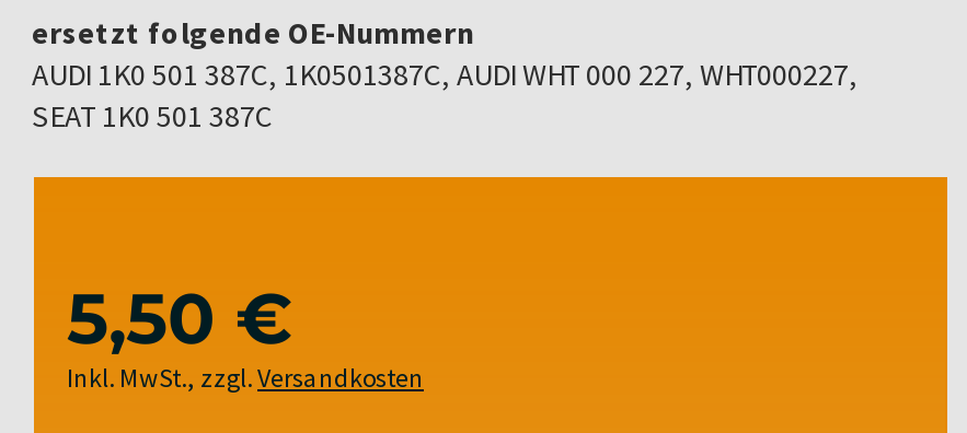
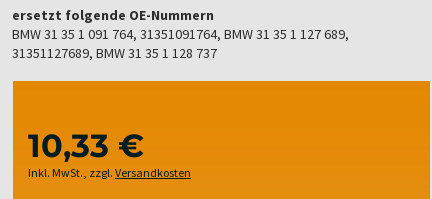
[32,56,857,135] AUDI 1K0 501 387C, 1K0501387C, AUDI WHT 000 227, WHT000227, | SEAT 1K0 501 387C -> [12,26,349,62] BMW 31 35 1 091 764, 31351091764, BMW 31 35 1 127 689, | 31351127689, BMW 31 35 1 128 737
[67,275,292,360] 5,50 € -> [28,126,144,165] 10,33 €

